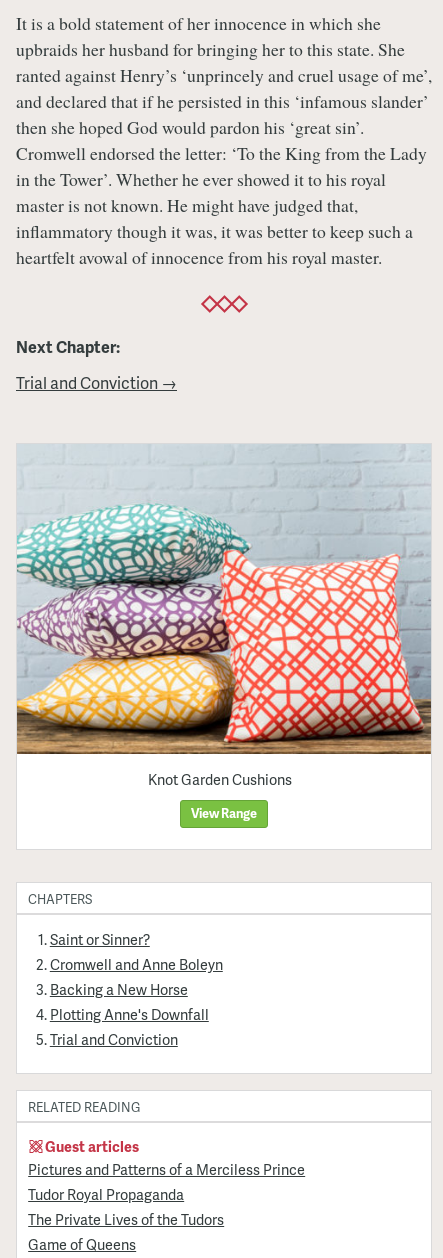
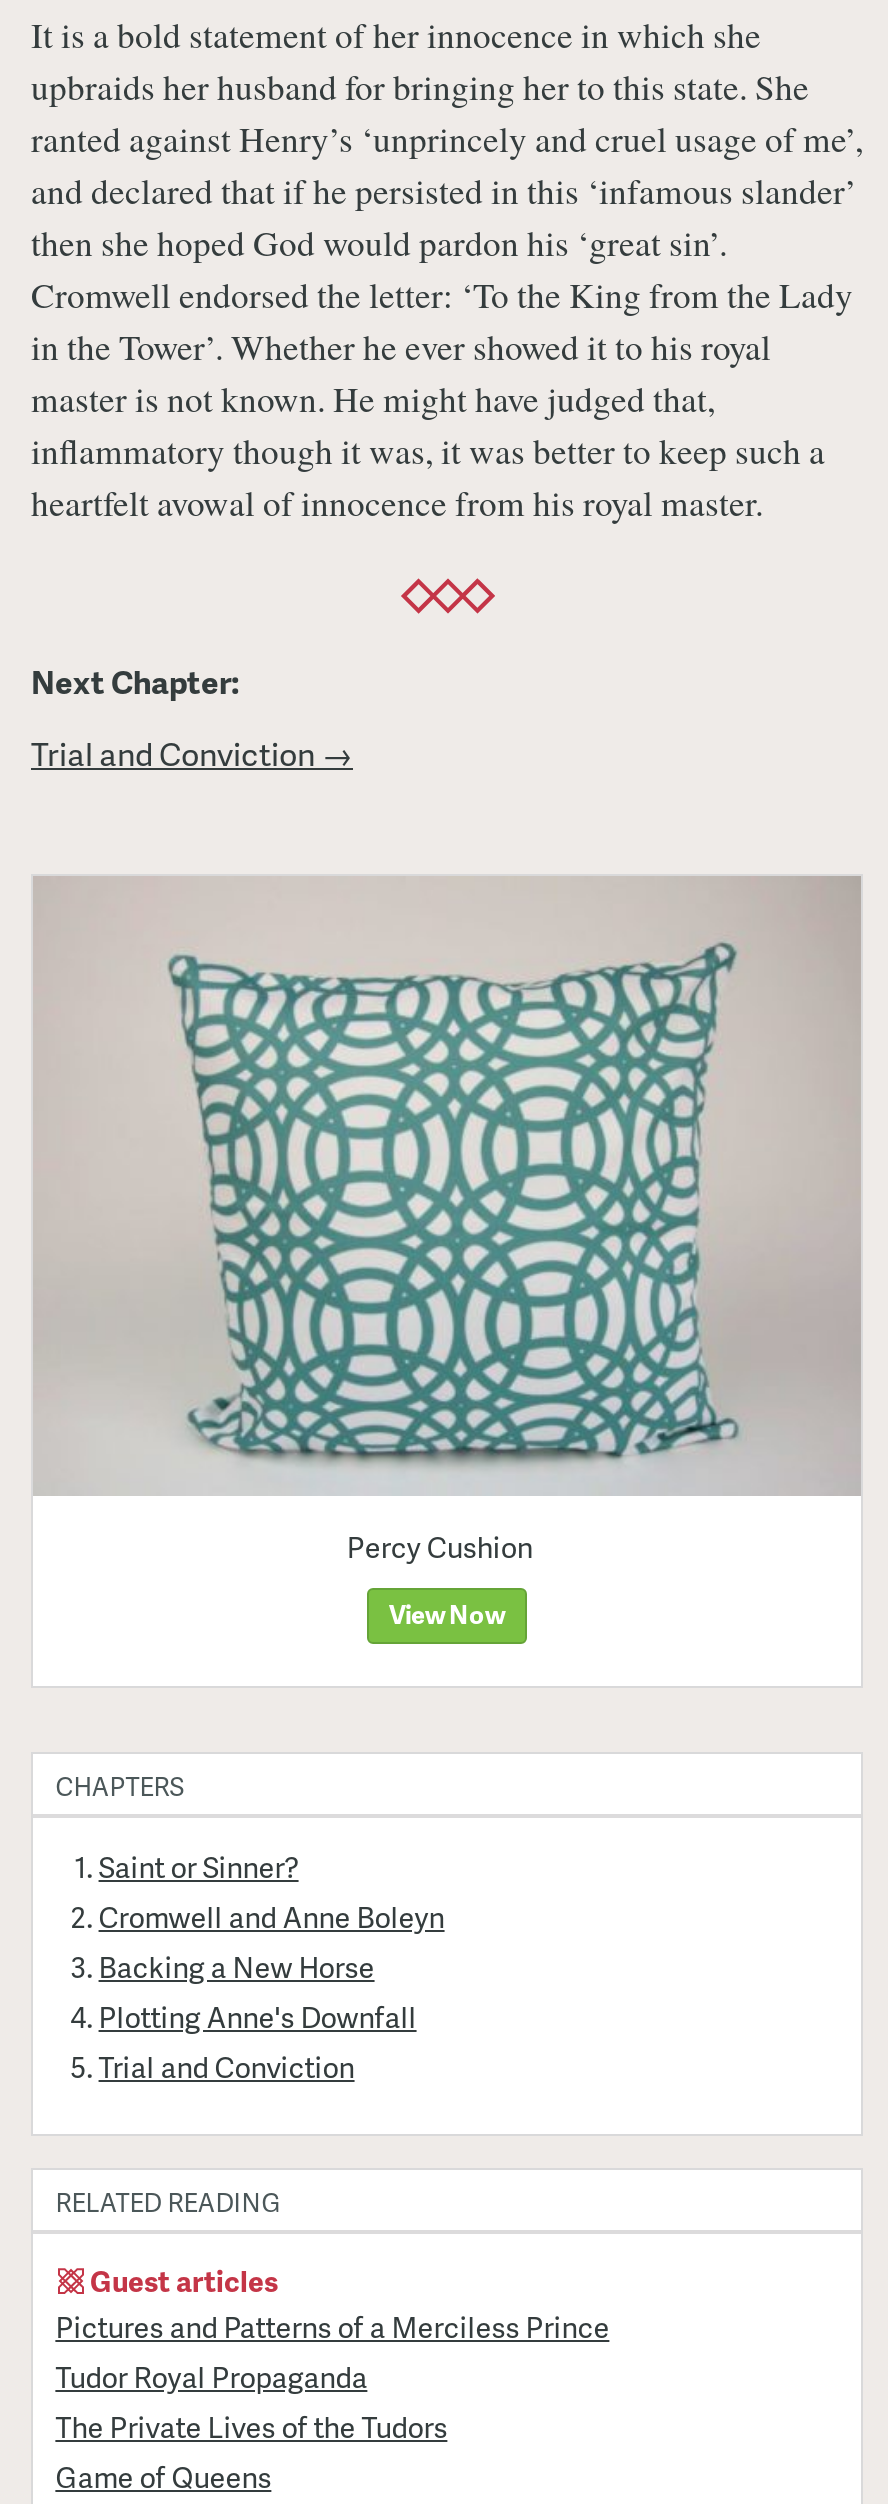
[16,445,431,789] [image] | Knot Garden Cushions -> [33,876,861,1567] [image] | Percy Cushion
[191,805,257,823] View Range -> [389,1597,505,1633] View Now

